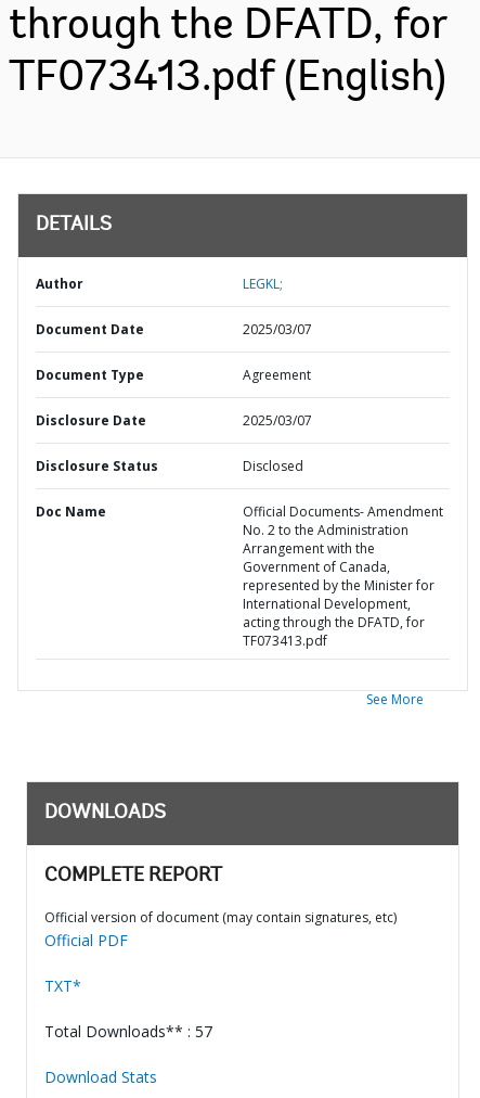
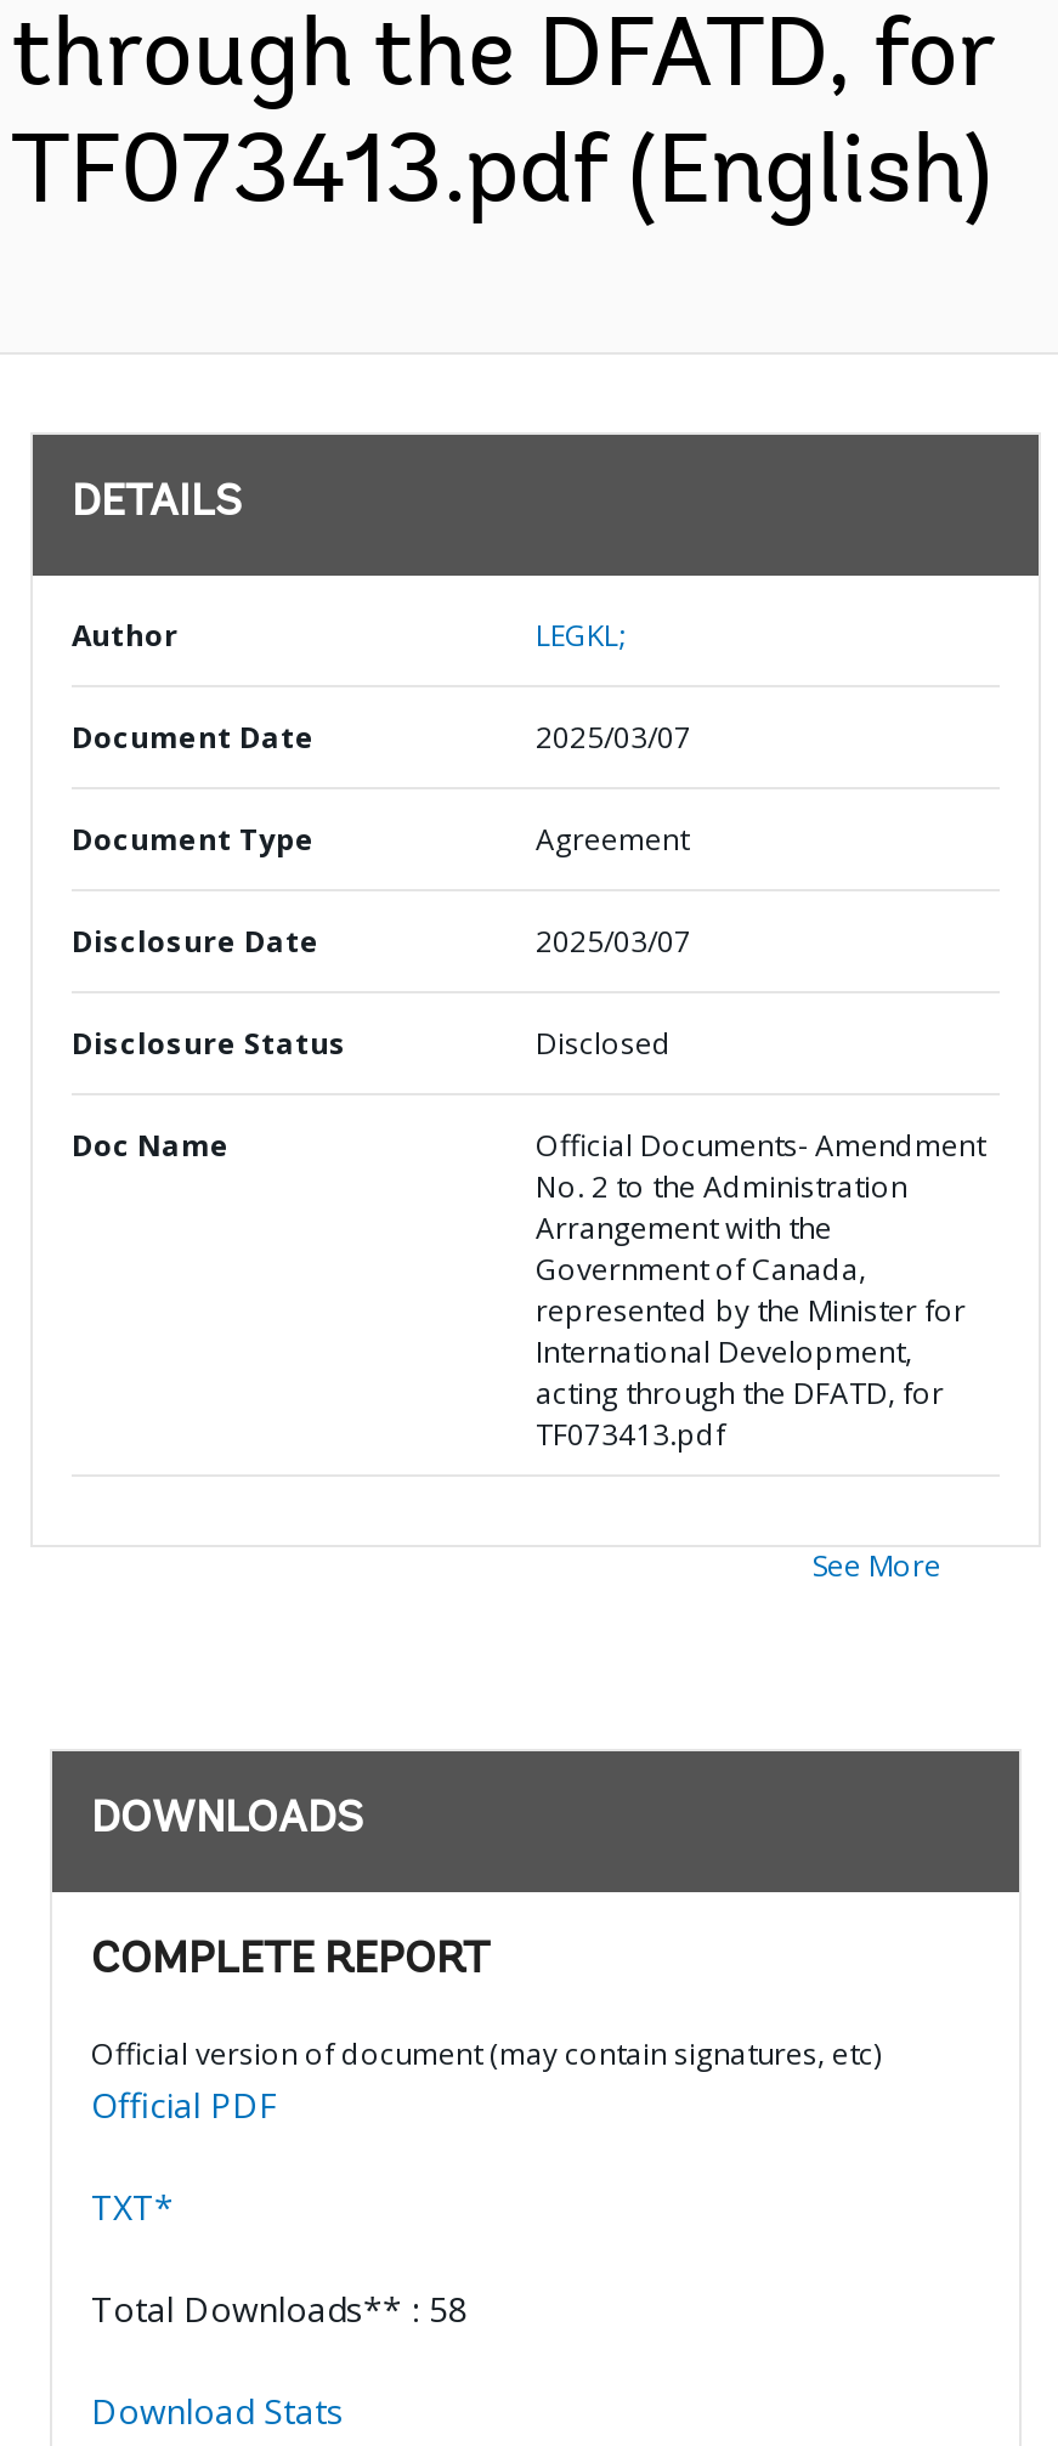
[44,1021,212,1042] Total Downloads** : 57 -> [91,2286,468,2332] Total Downloads** : 58

